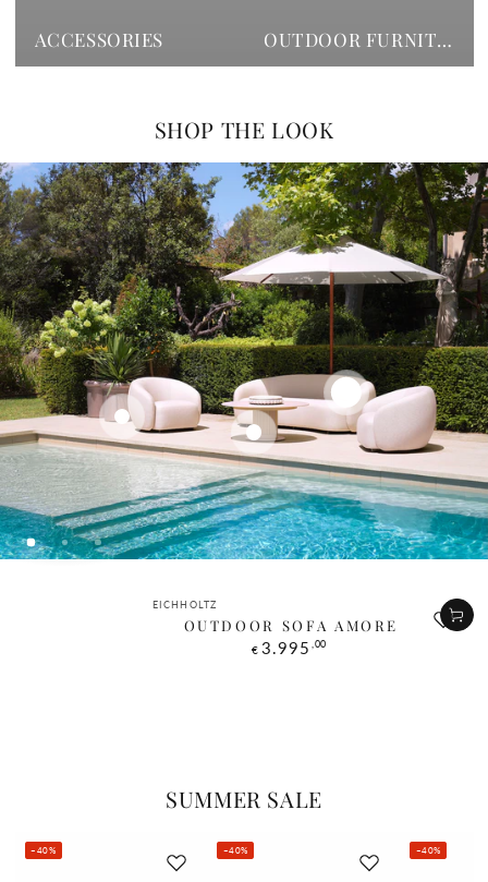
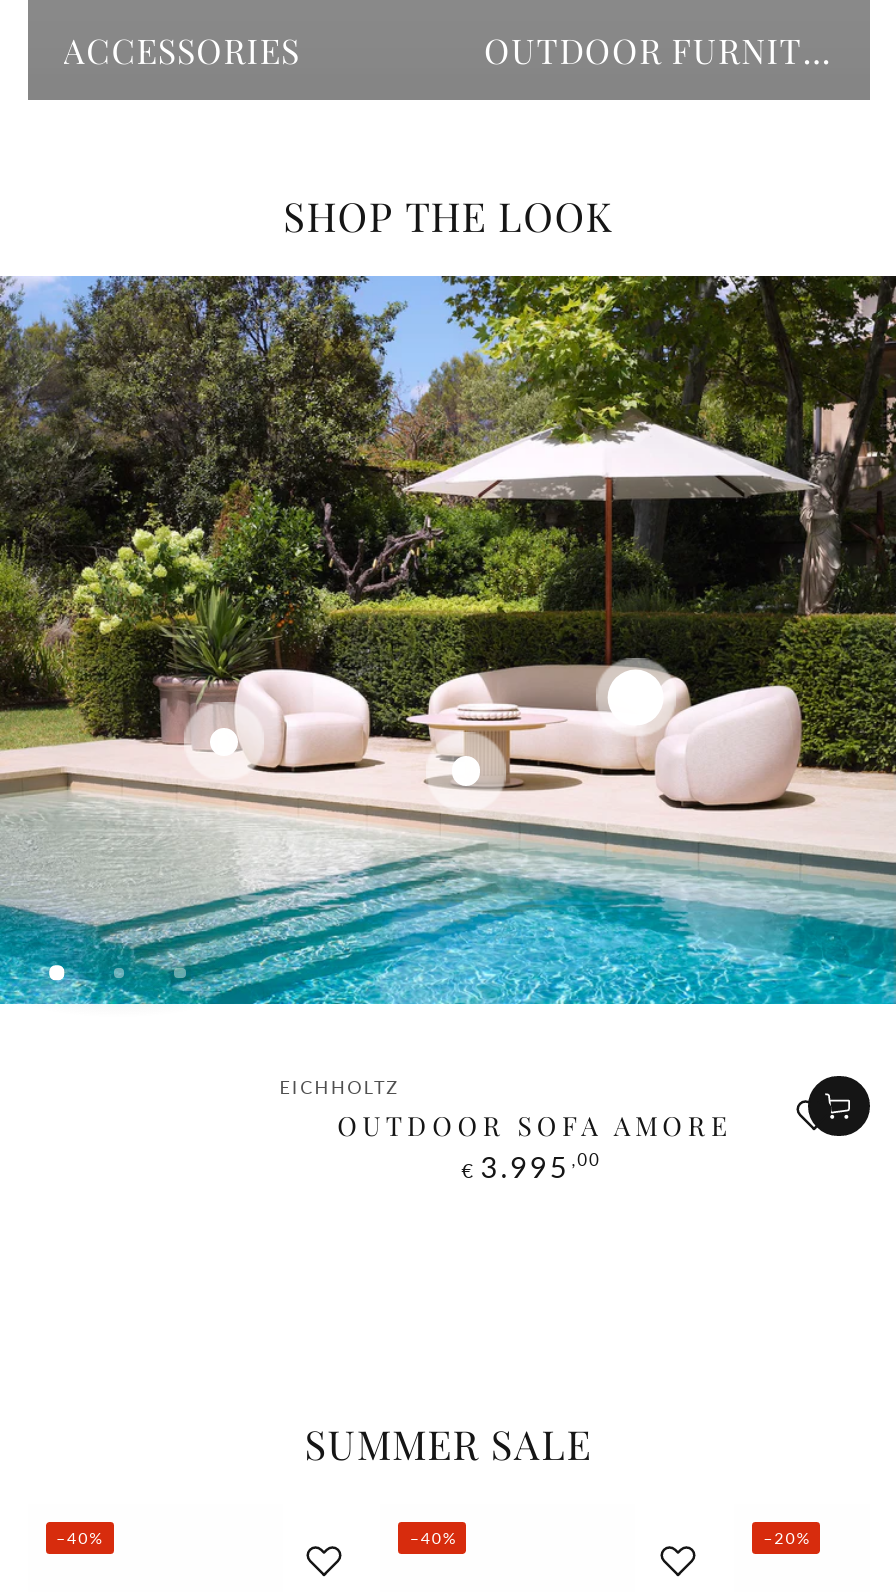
[416,845,441,856] –40% -> [763,1528,810,1548] –20%

